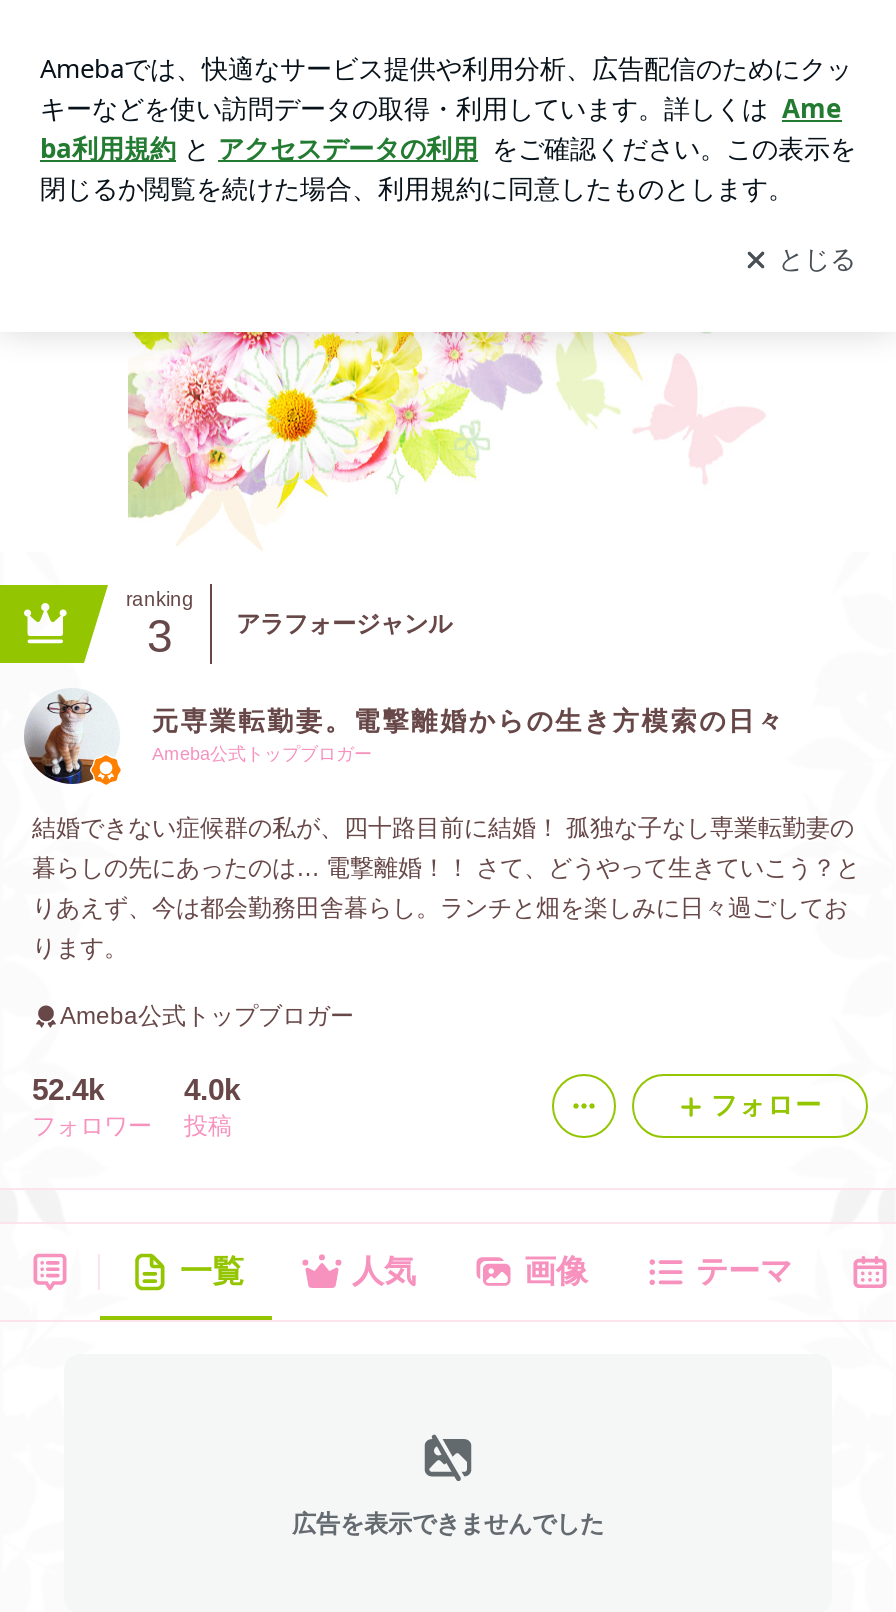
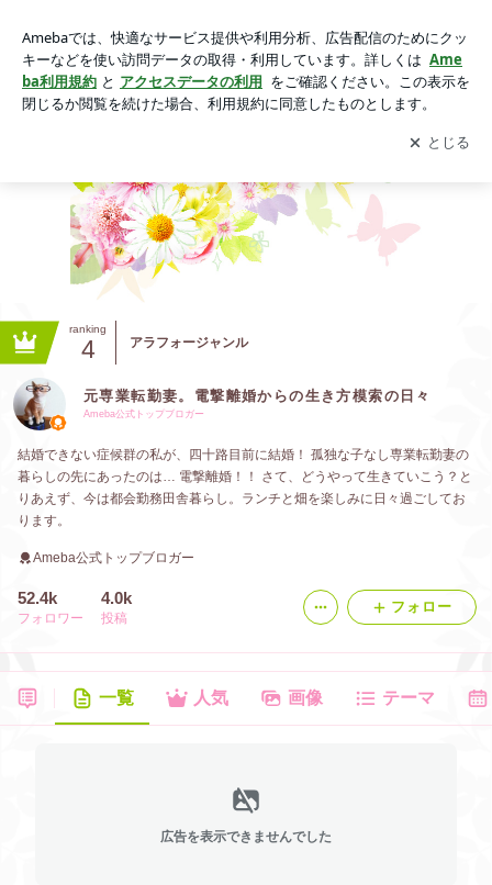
[147,609,173,661] 3 -> [81,334,95,363] 4

